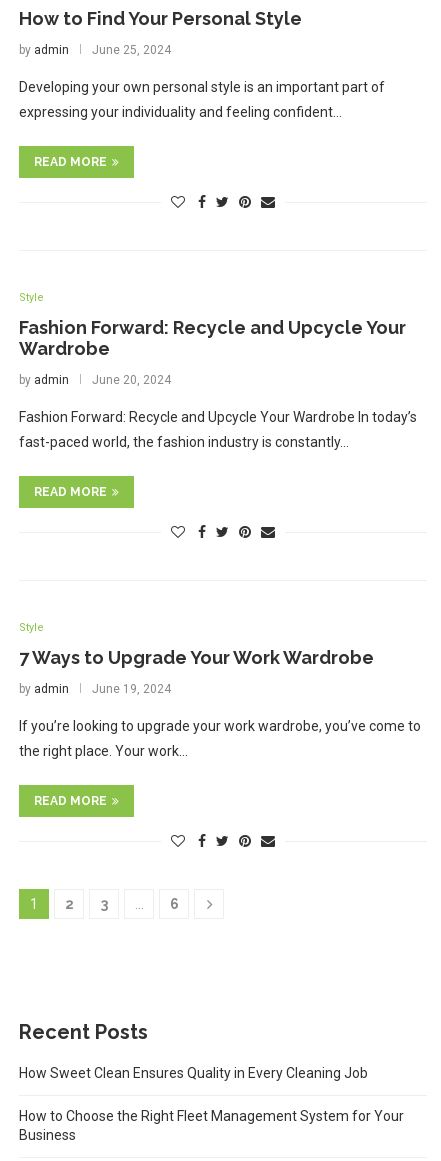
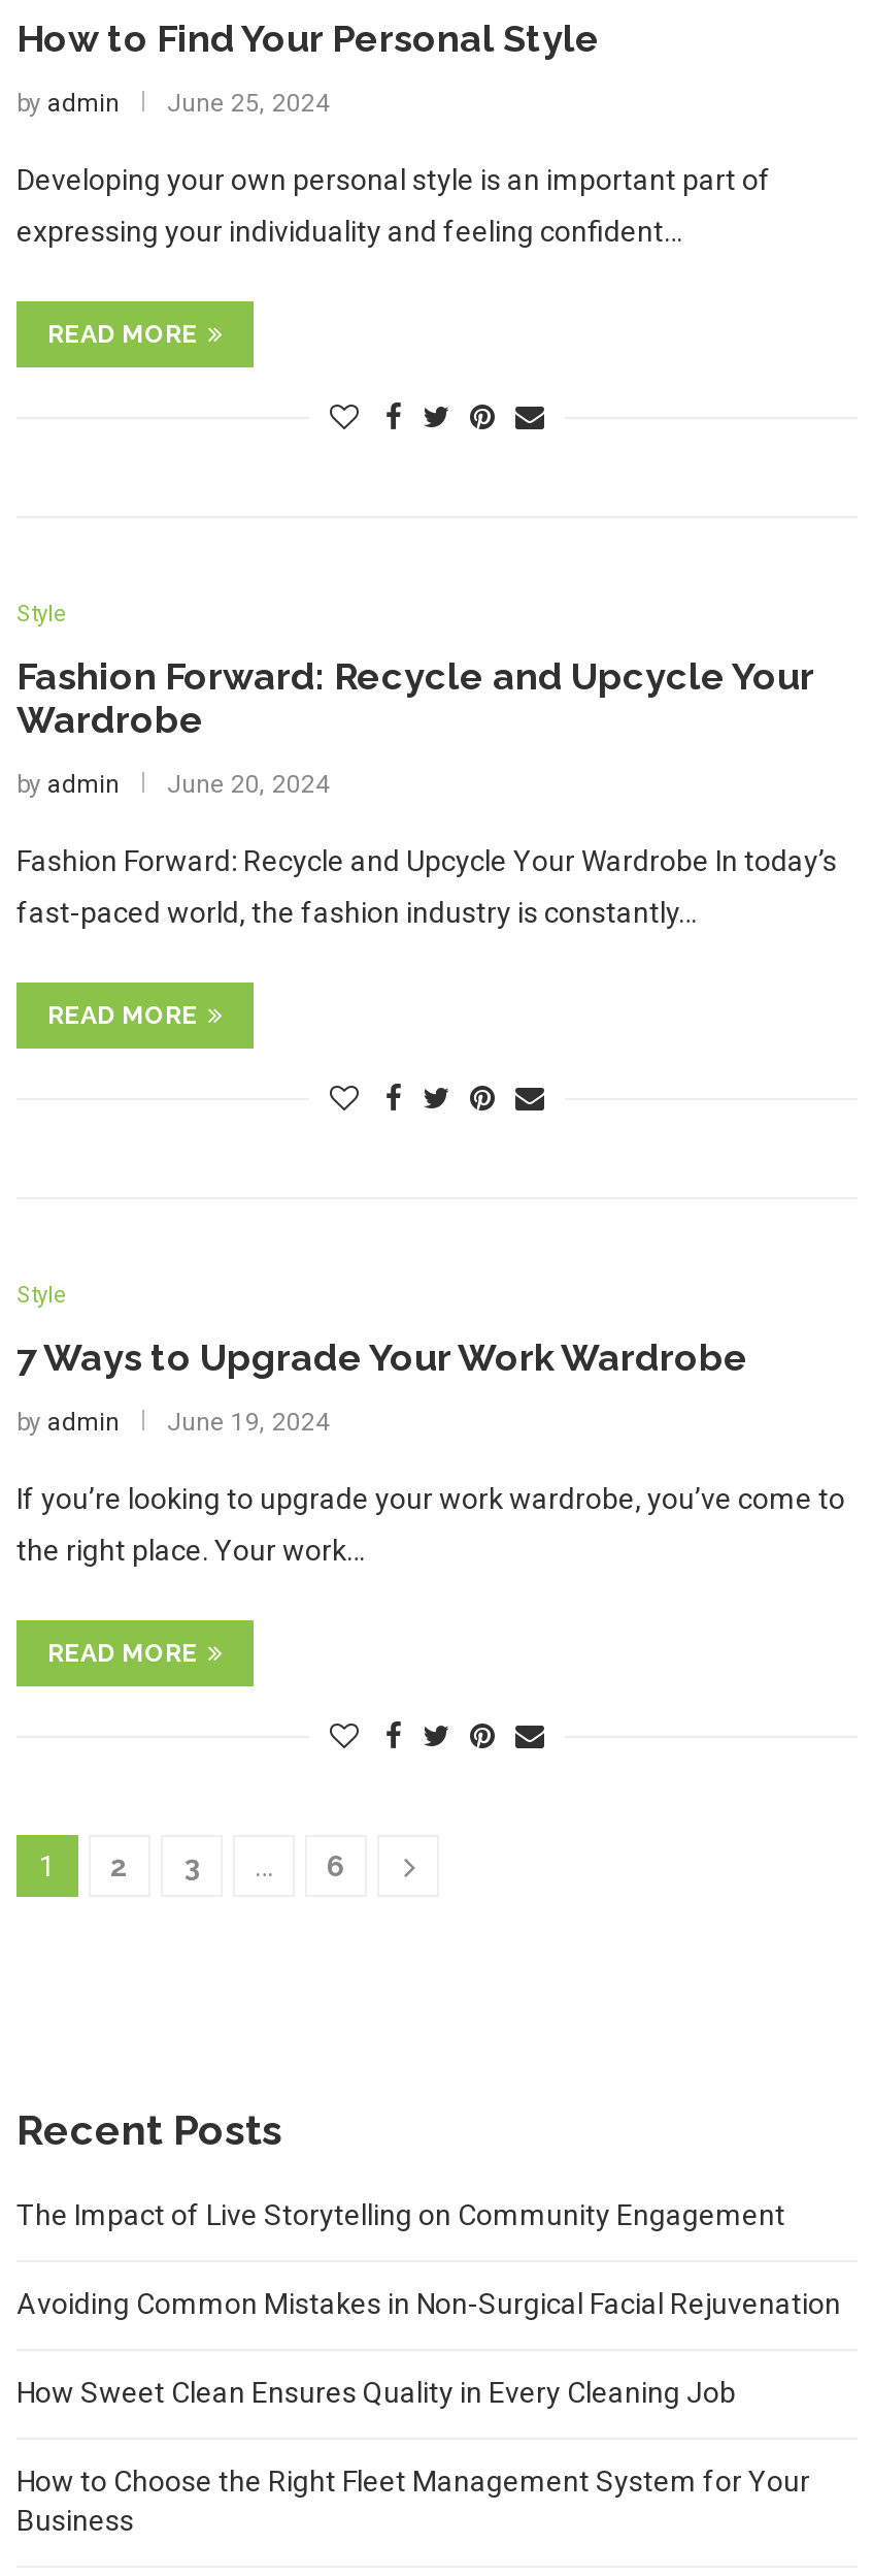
none -> [16,2198,841,2320] The Impact of Live Storytelling on Community Engagement | Avoiding Common Mistakes in Non-Surgical Facial Rejuvenation

